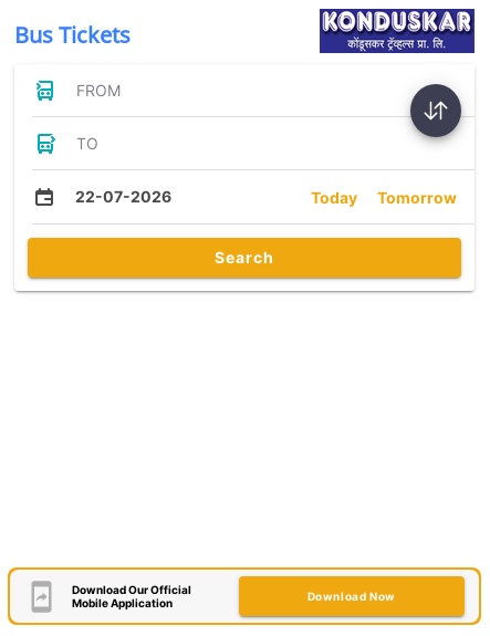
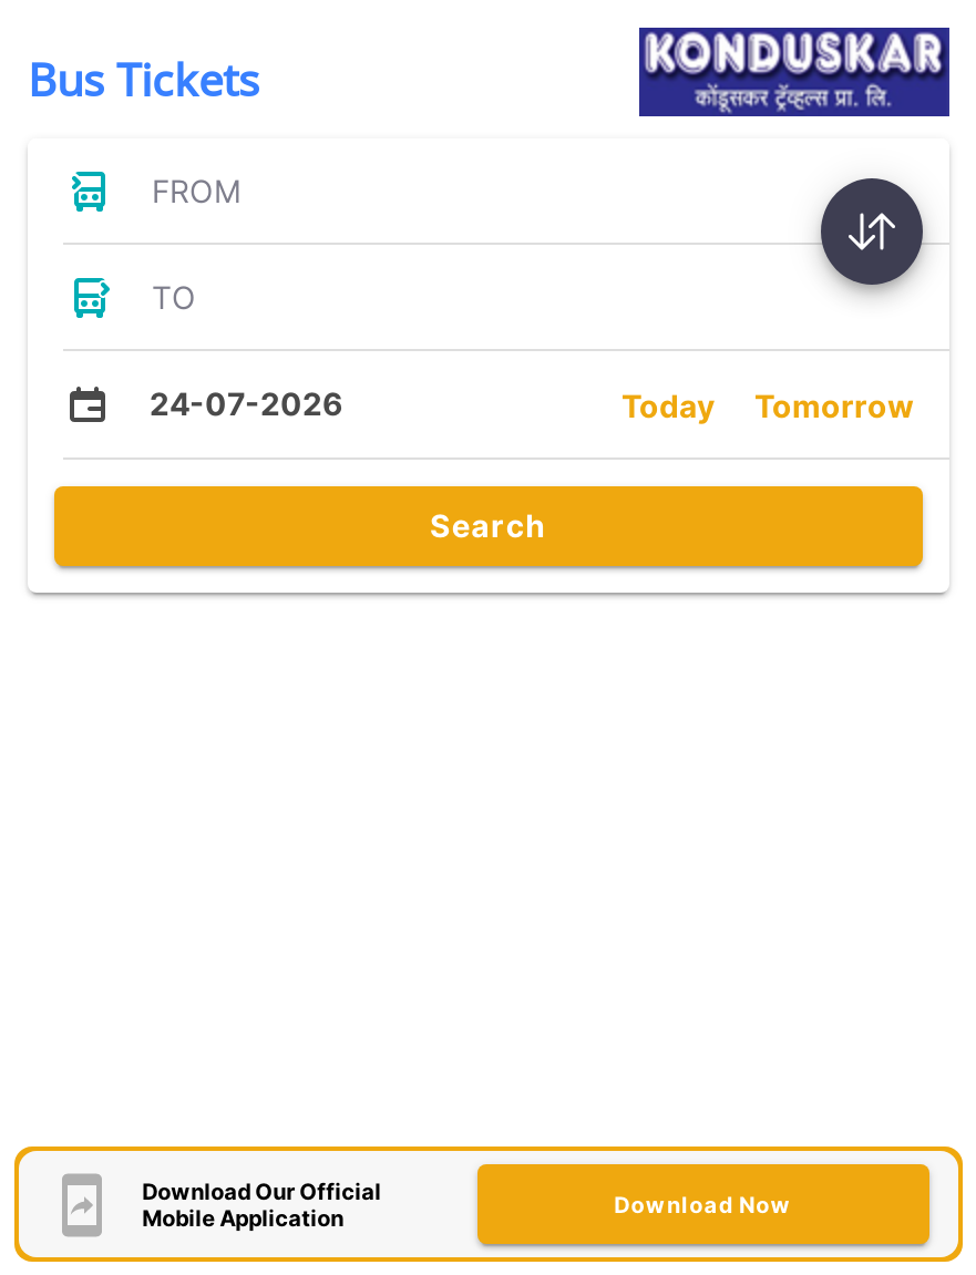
[75,187,171,206] 22-07-2026 -> [150,384,342,422] 24-07-2026

